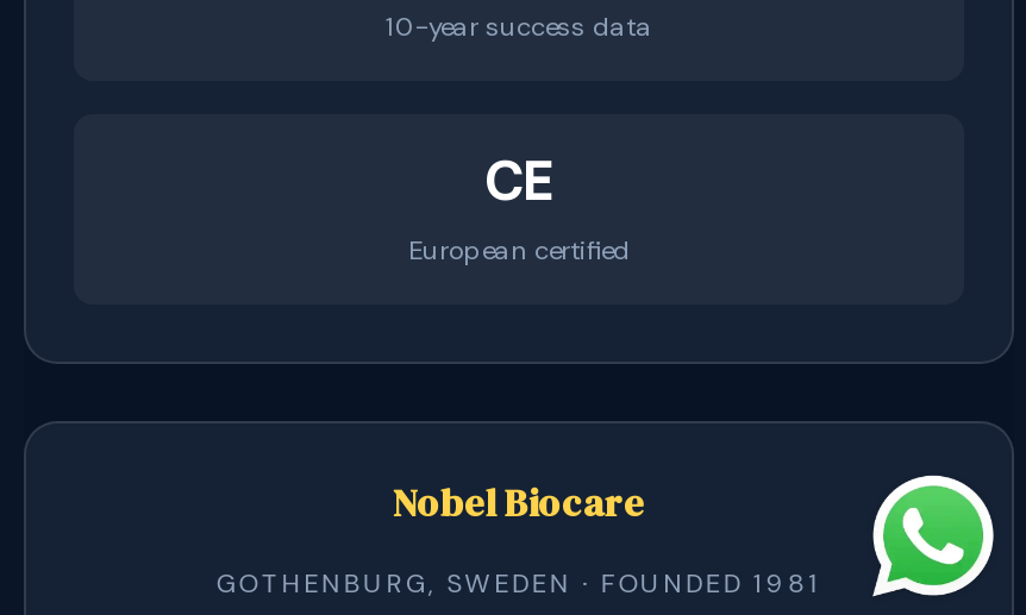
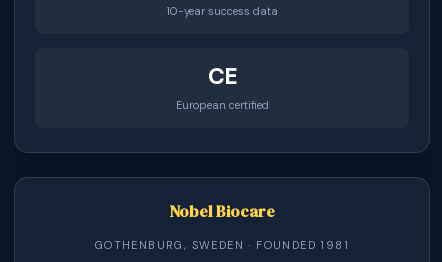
[871,473,997,597] [image] -> none

